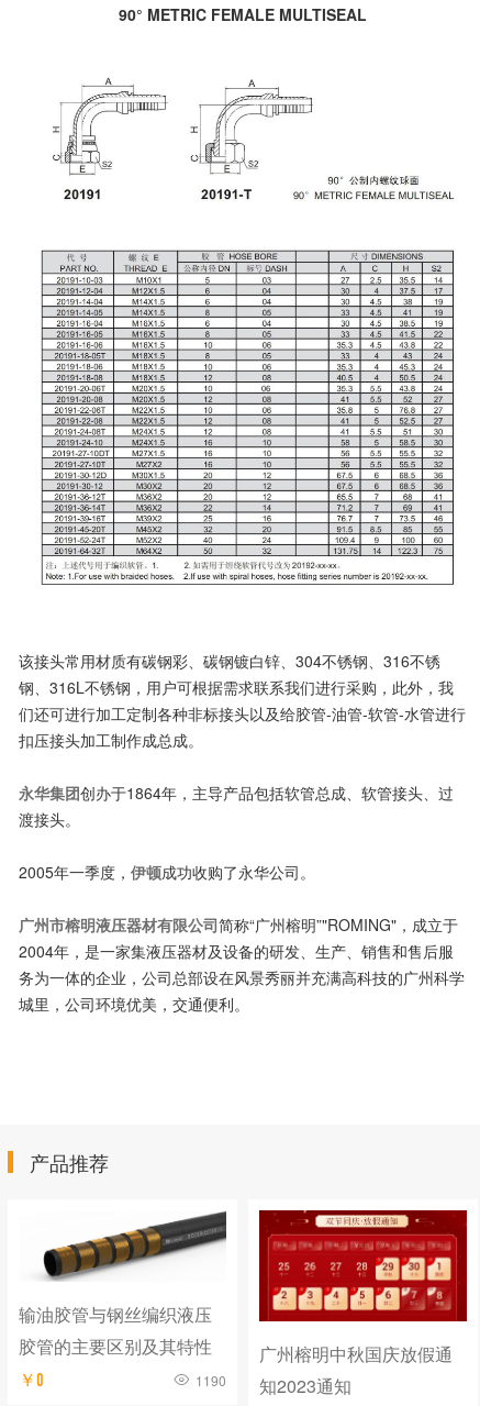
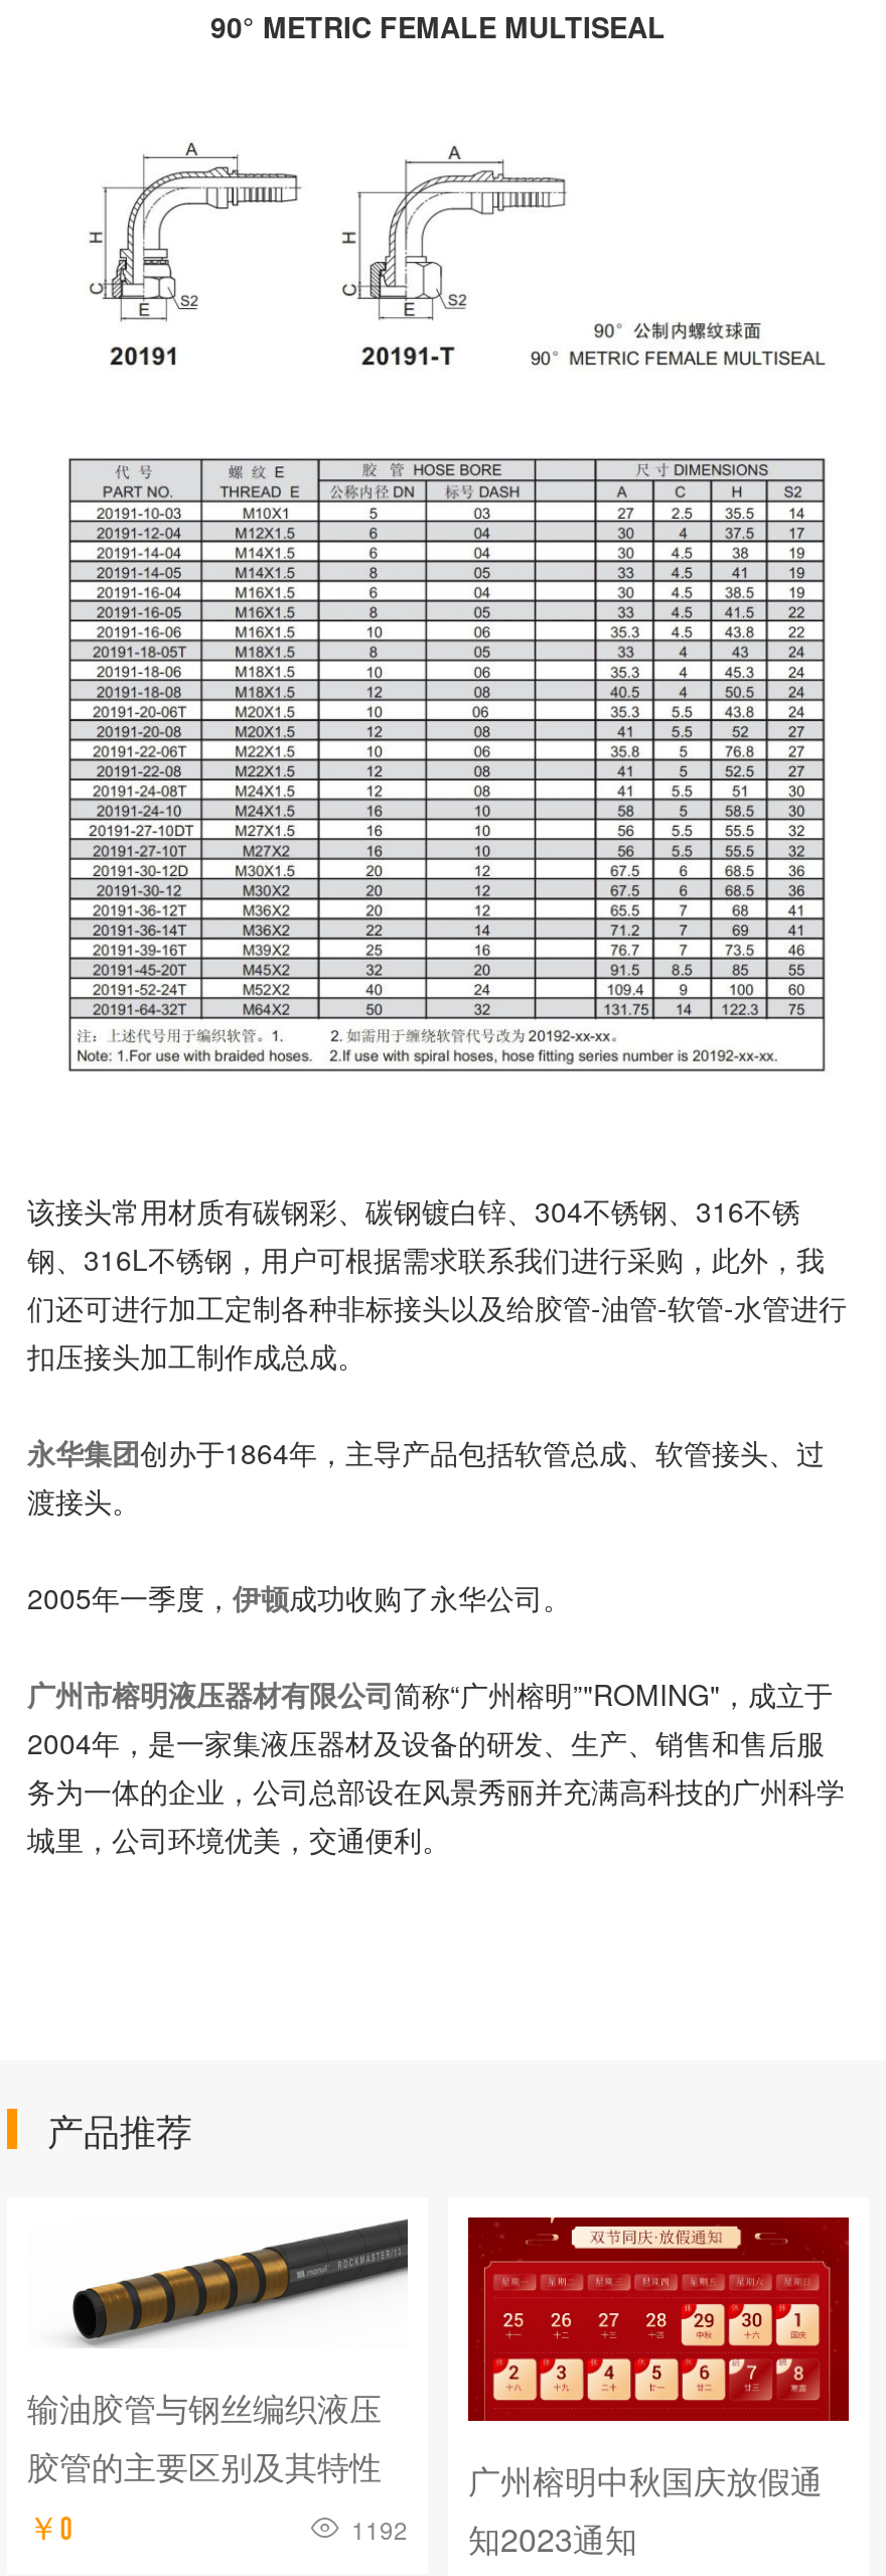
[196,1371,351,1399] 1190 知2023通知 -> [351,2511,637,2562] 1192 知2023通知

